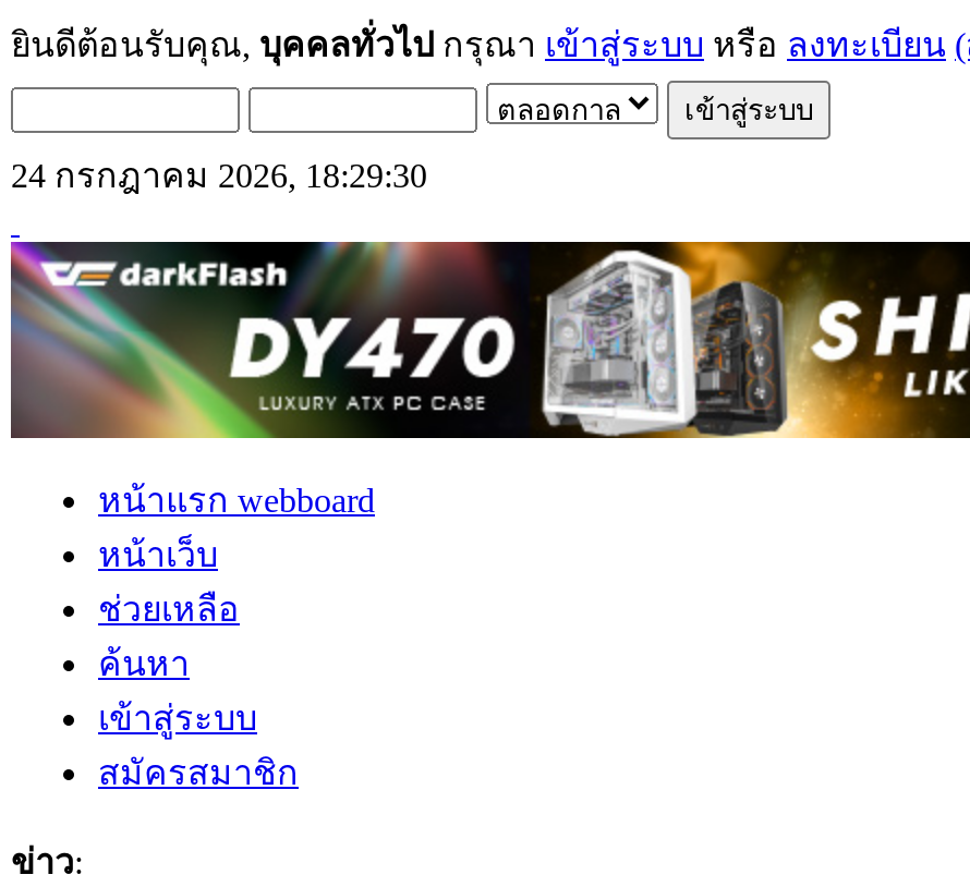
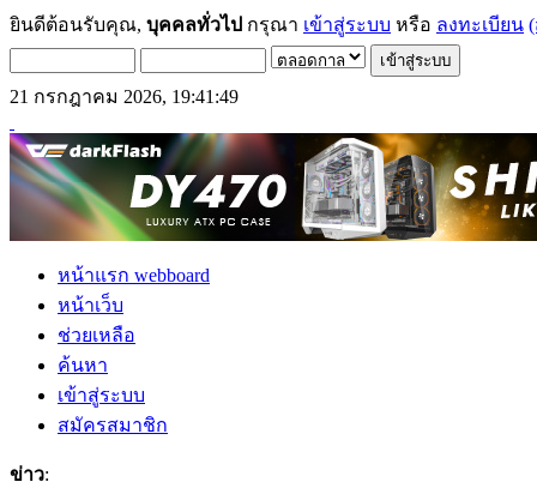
[11,157,427,194] 24 กรกฎาคม 2026, 18:29:30 -> [10,86,239,107] 21 กรกฎาคม 2026, 19:41:49

